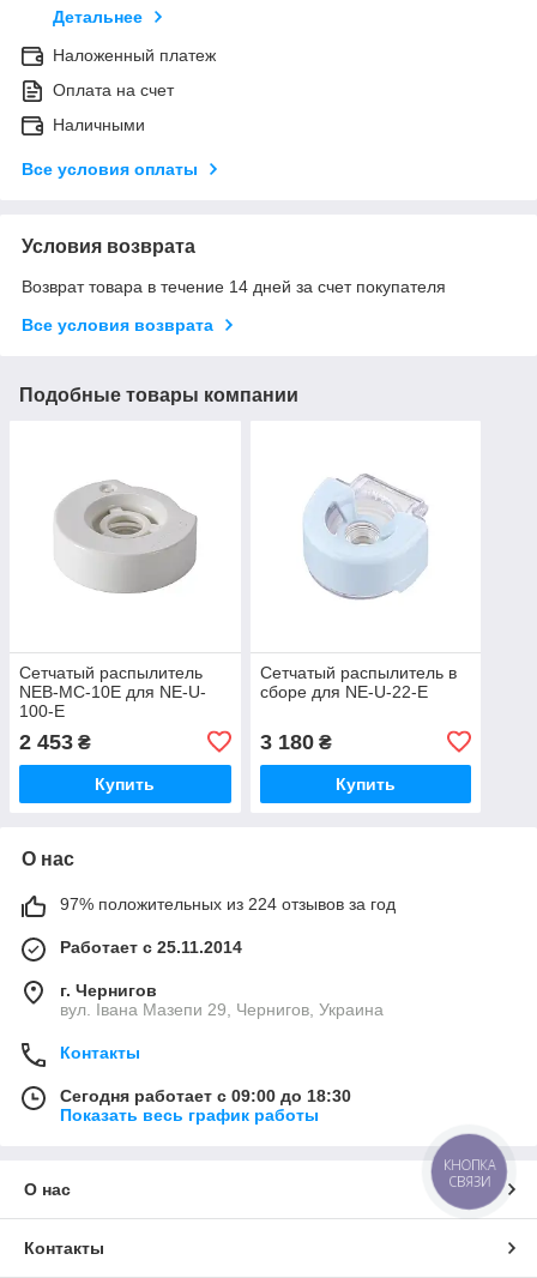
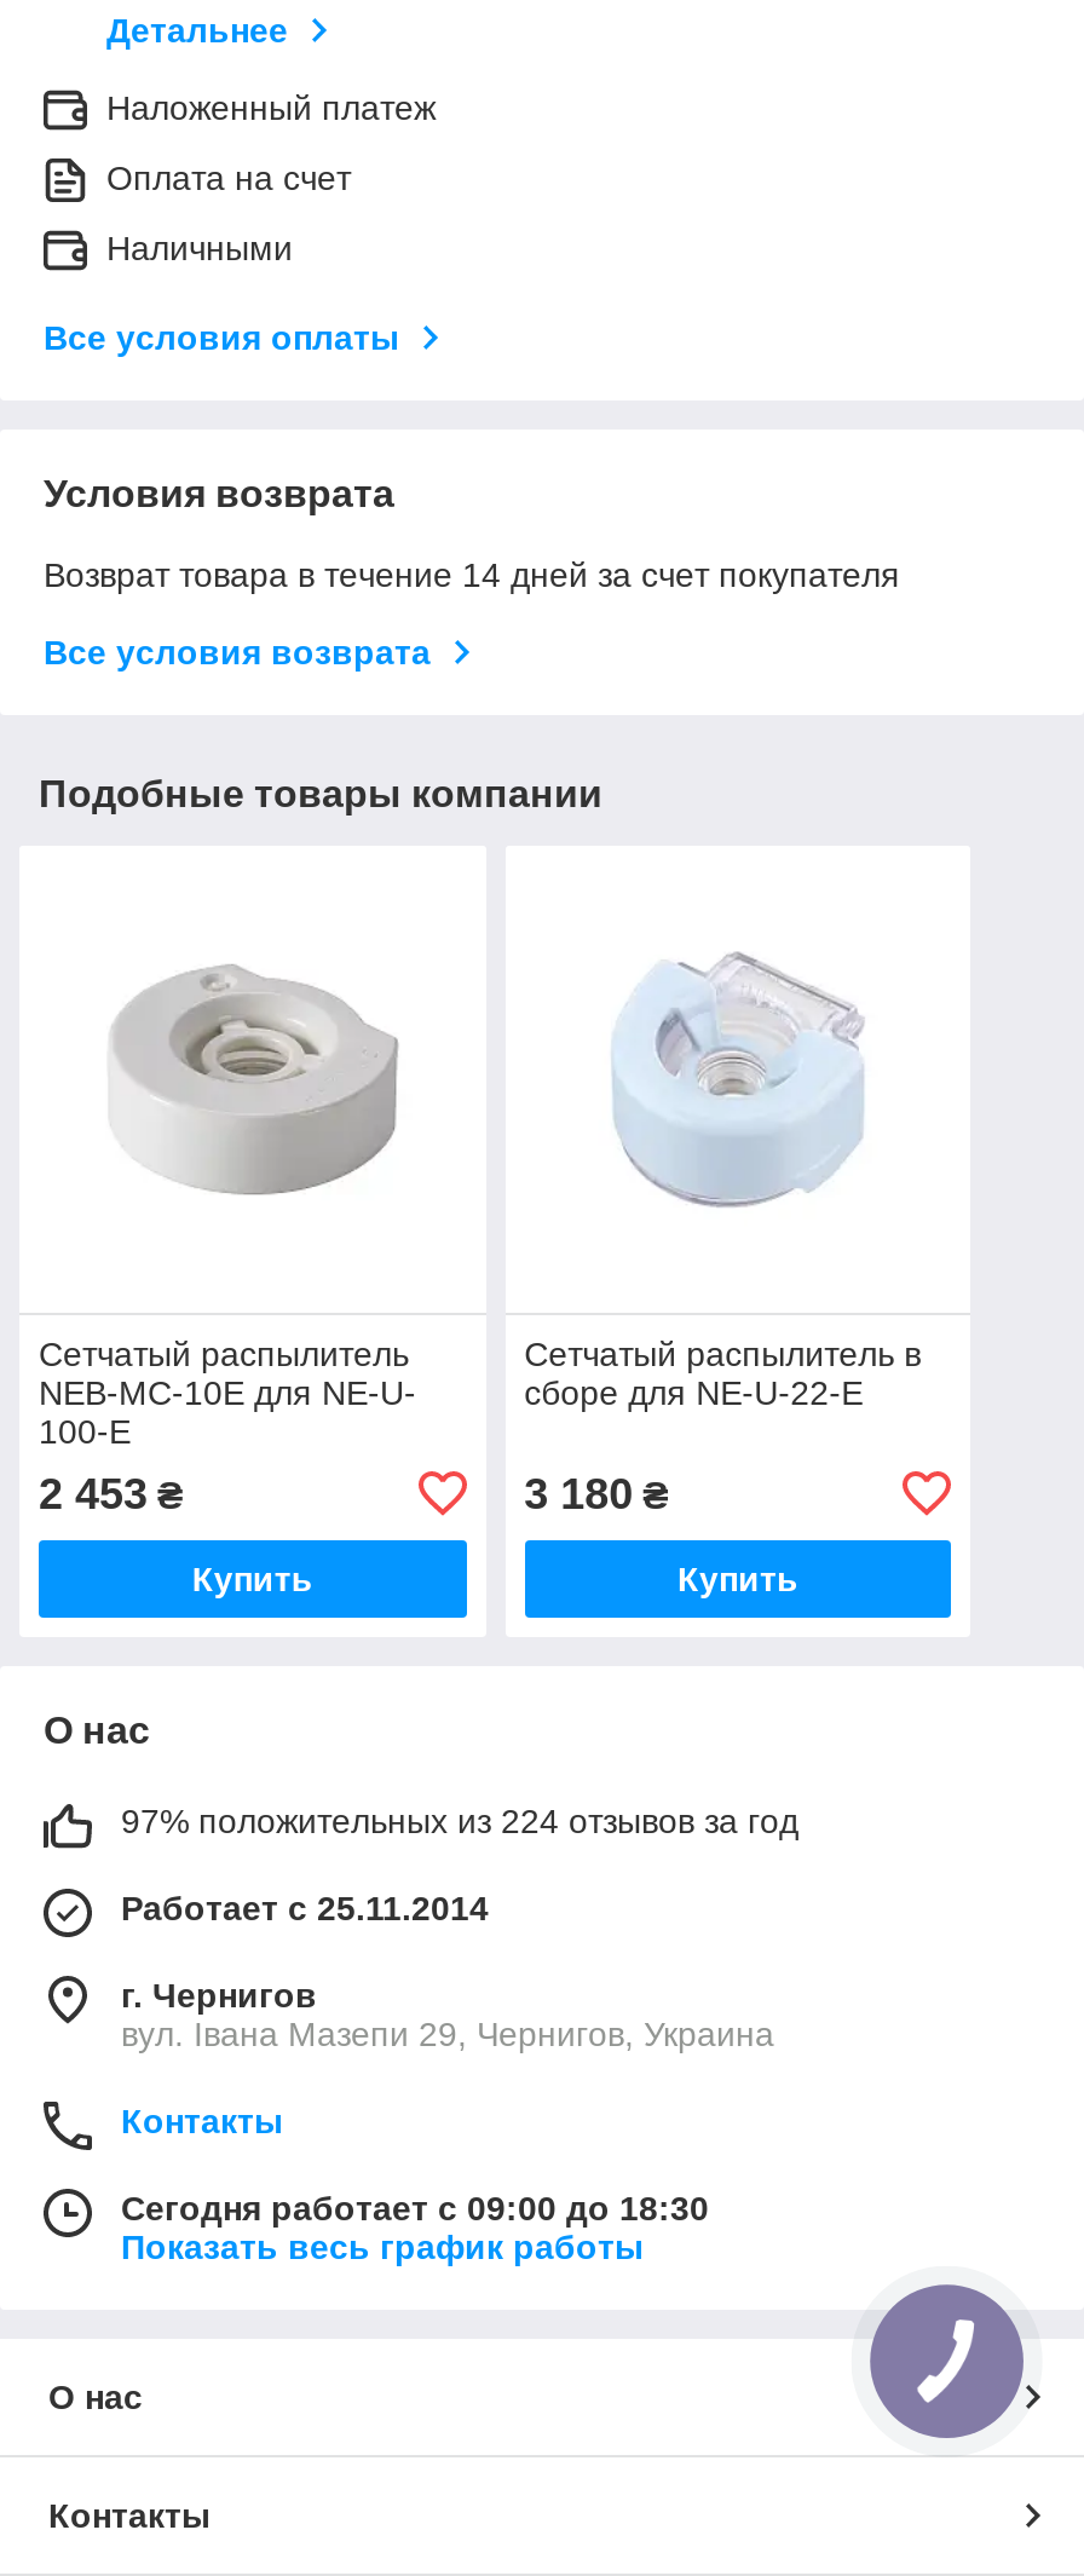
[444,1156,495,1191] КНОПКА | СВЯЗИ -> none

